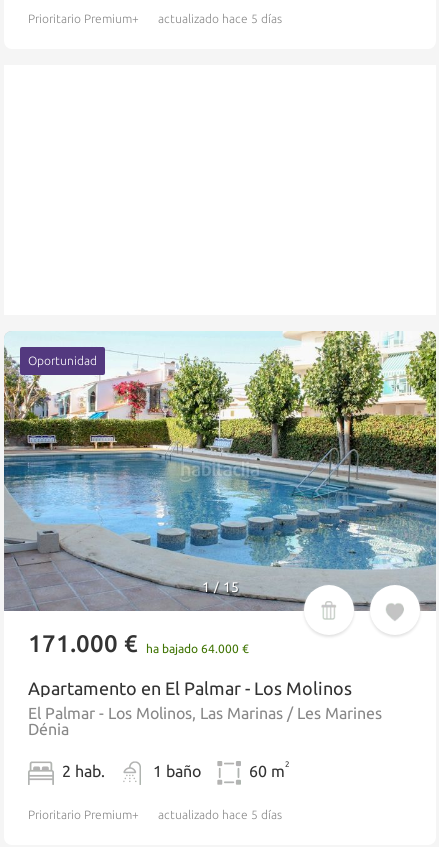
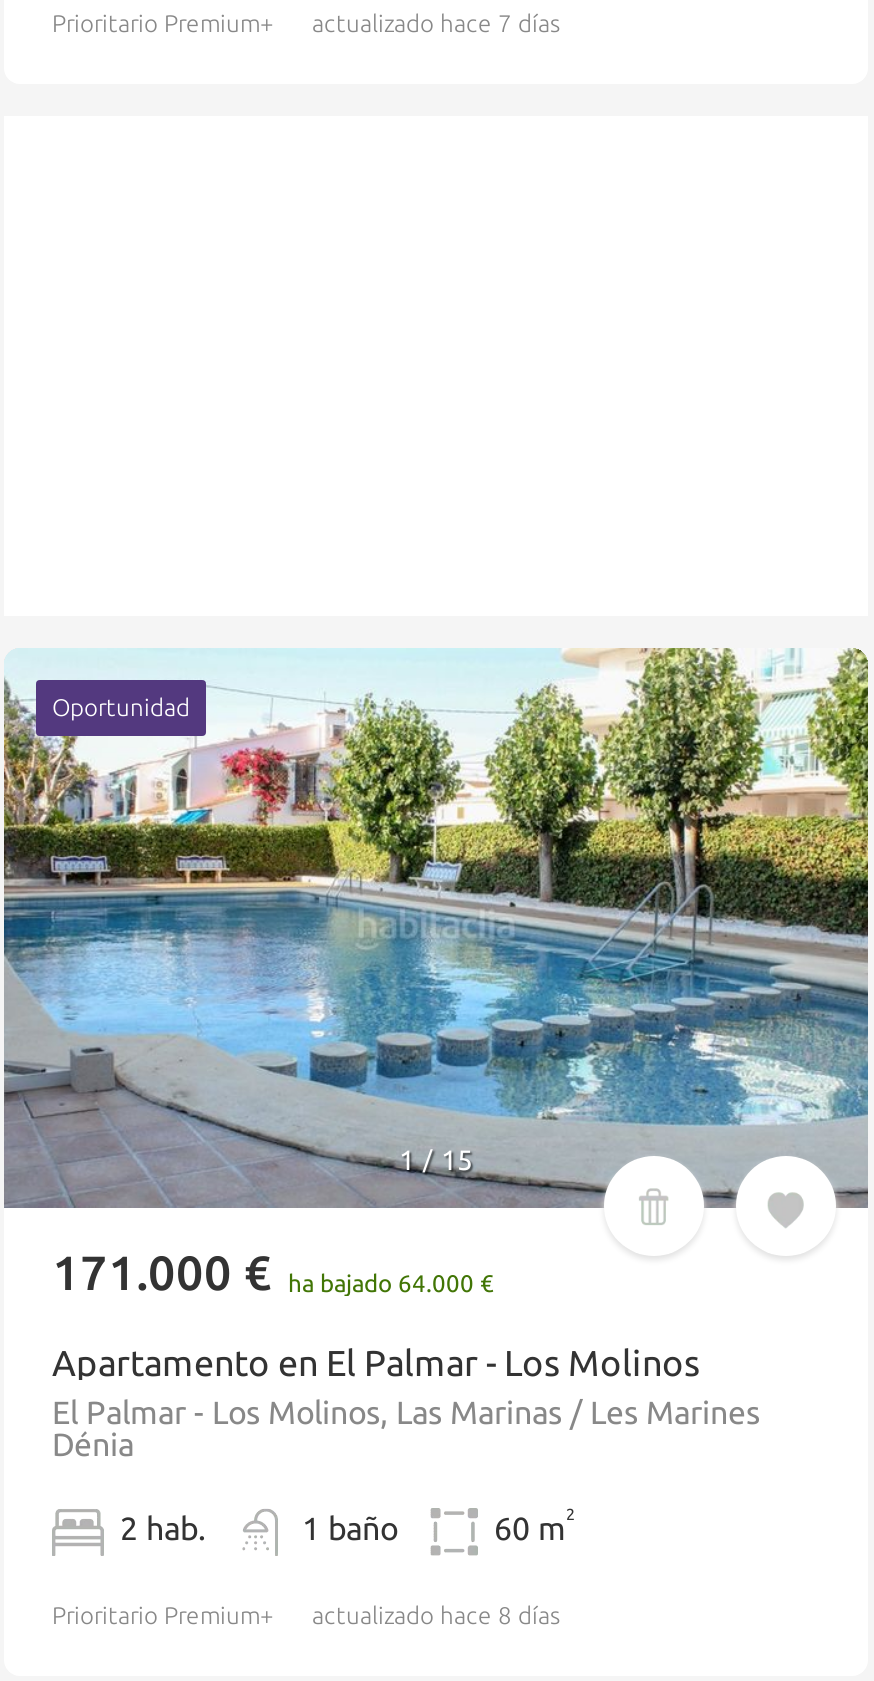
[158,12,282,25] actualizado hace 5 días -> [312,10,560,36] actualizado hace 7 días
[158,808,282,821] actualizado hace 5 días -> [312,1602,560,1628] actualizado hace 8 días

